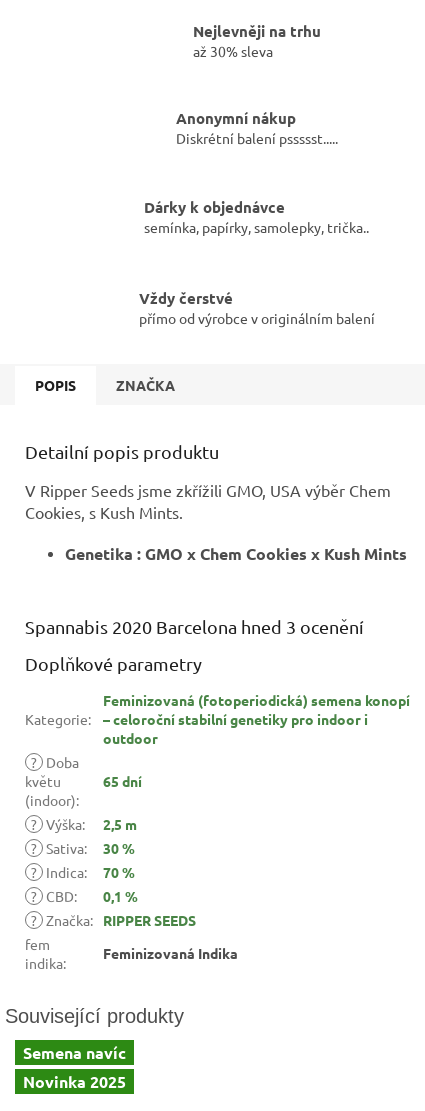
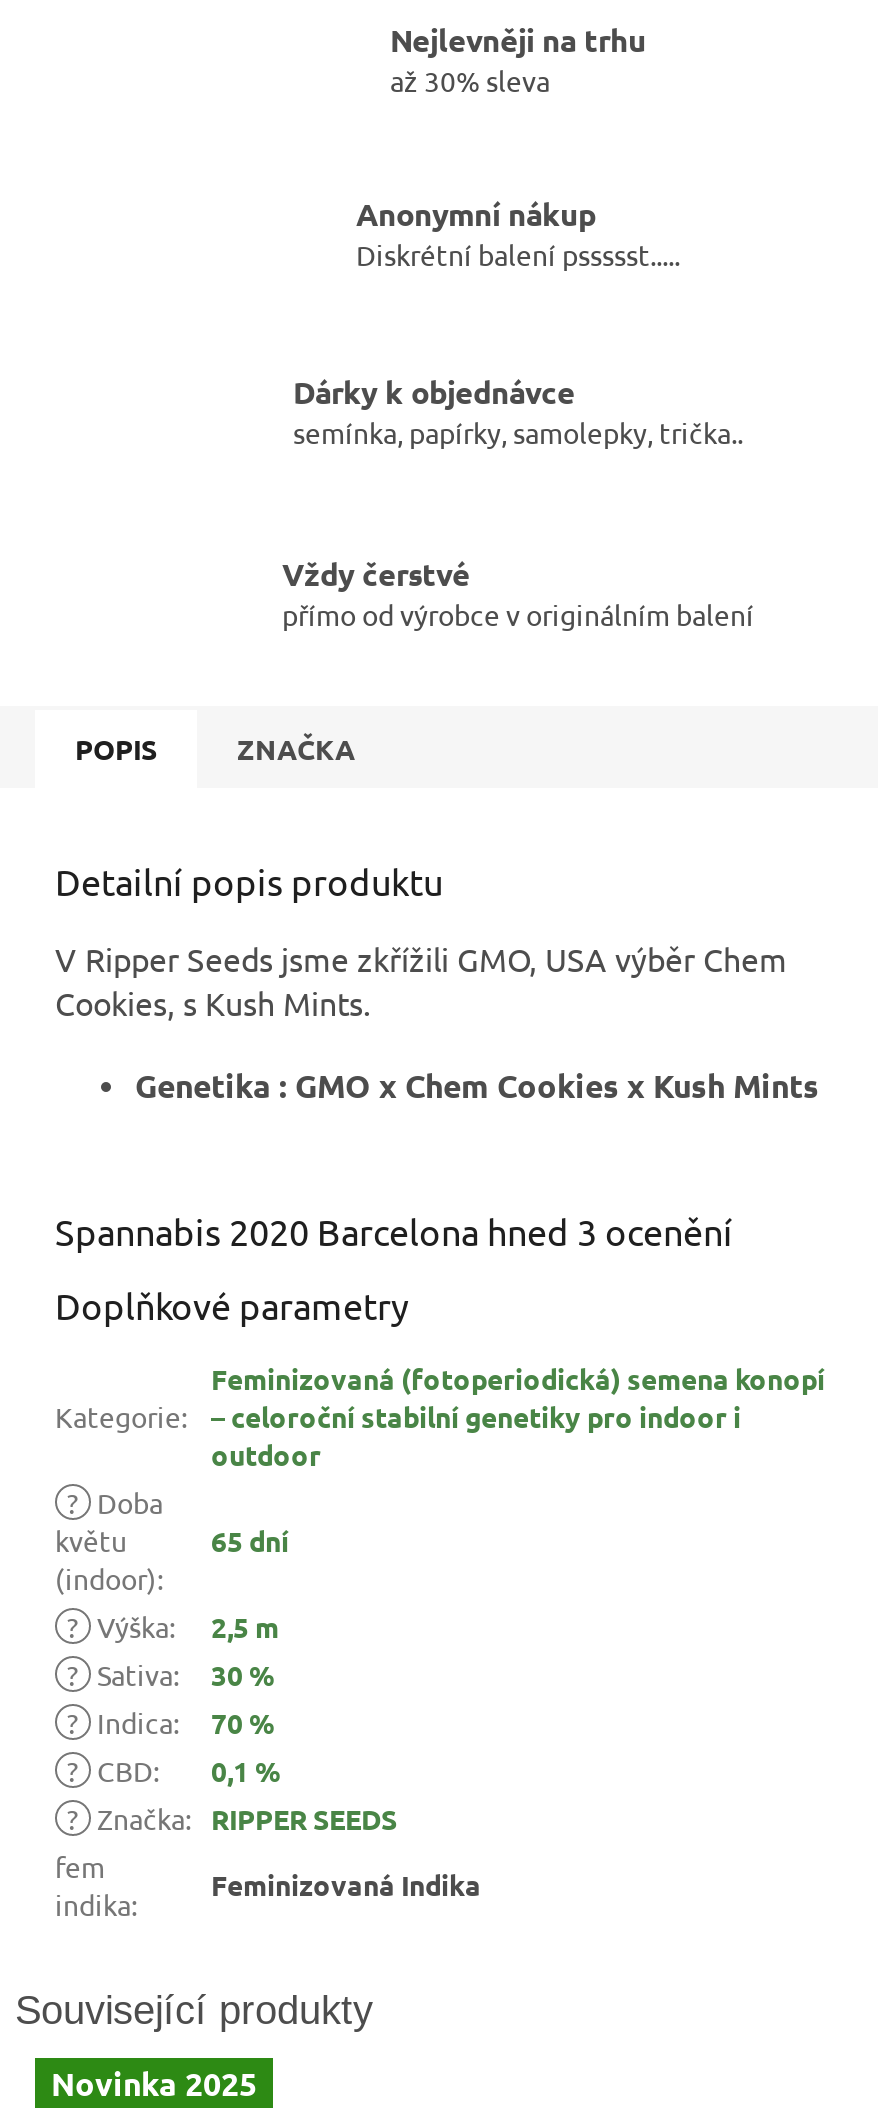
[23,1042,126,1063] Semena navíc -> none

